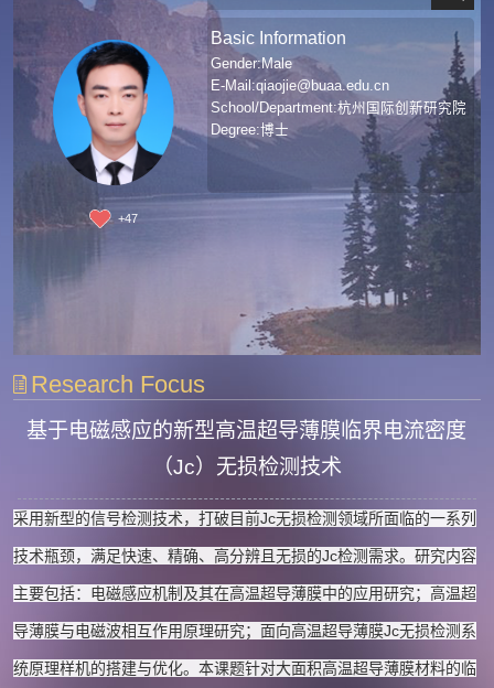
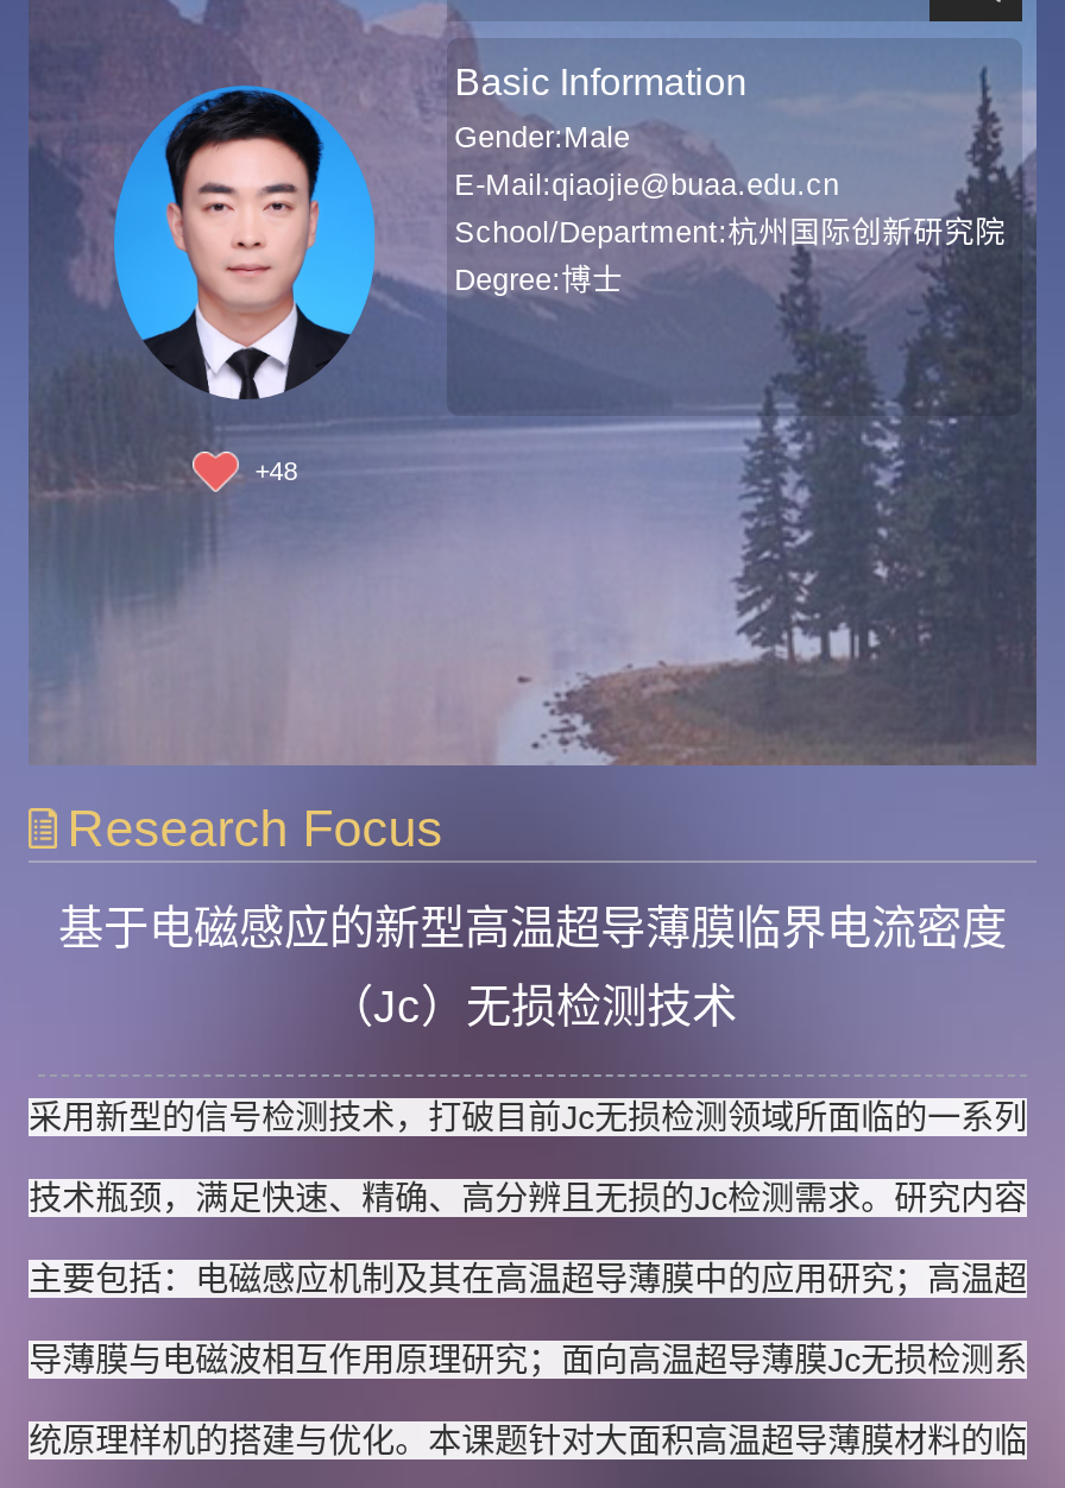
[118,212,138,225] +47 -> [255,456,298,485] +48

